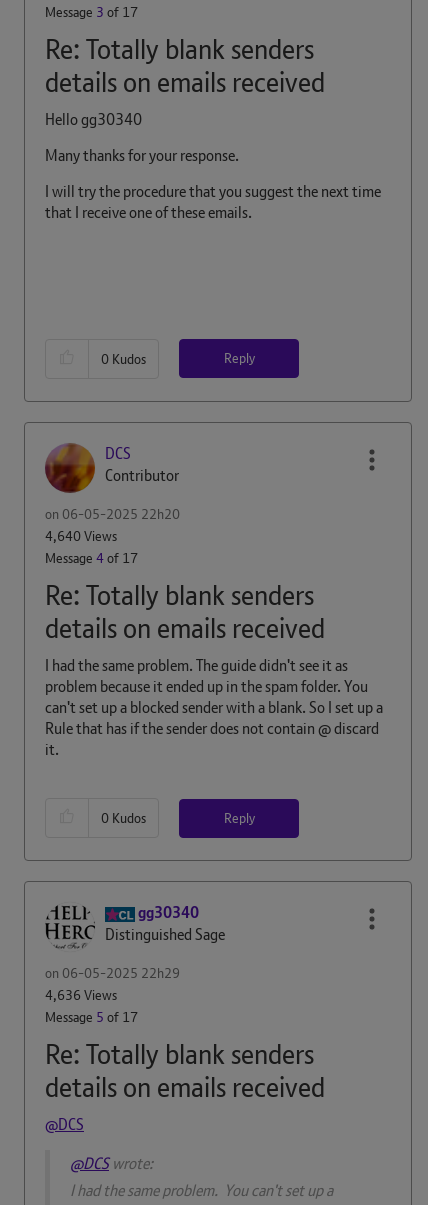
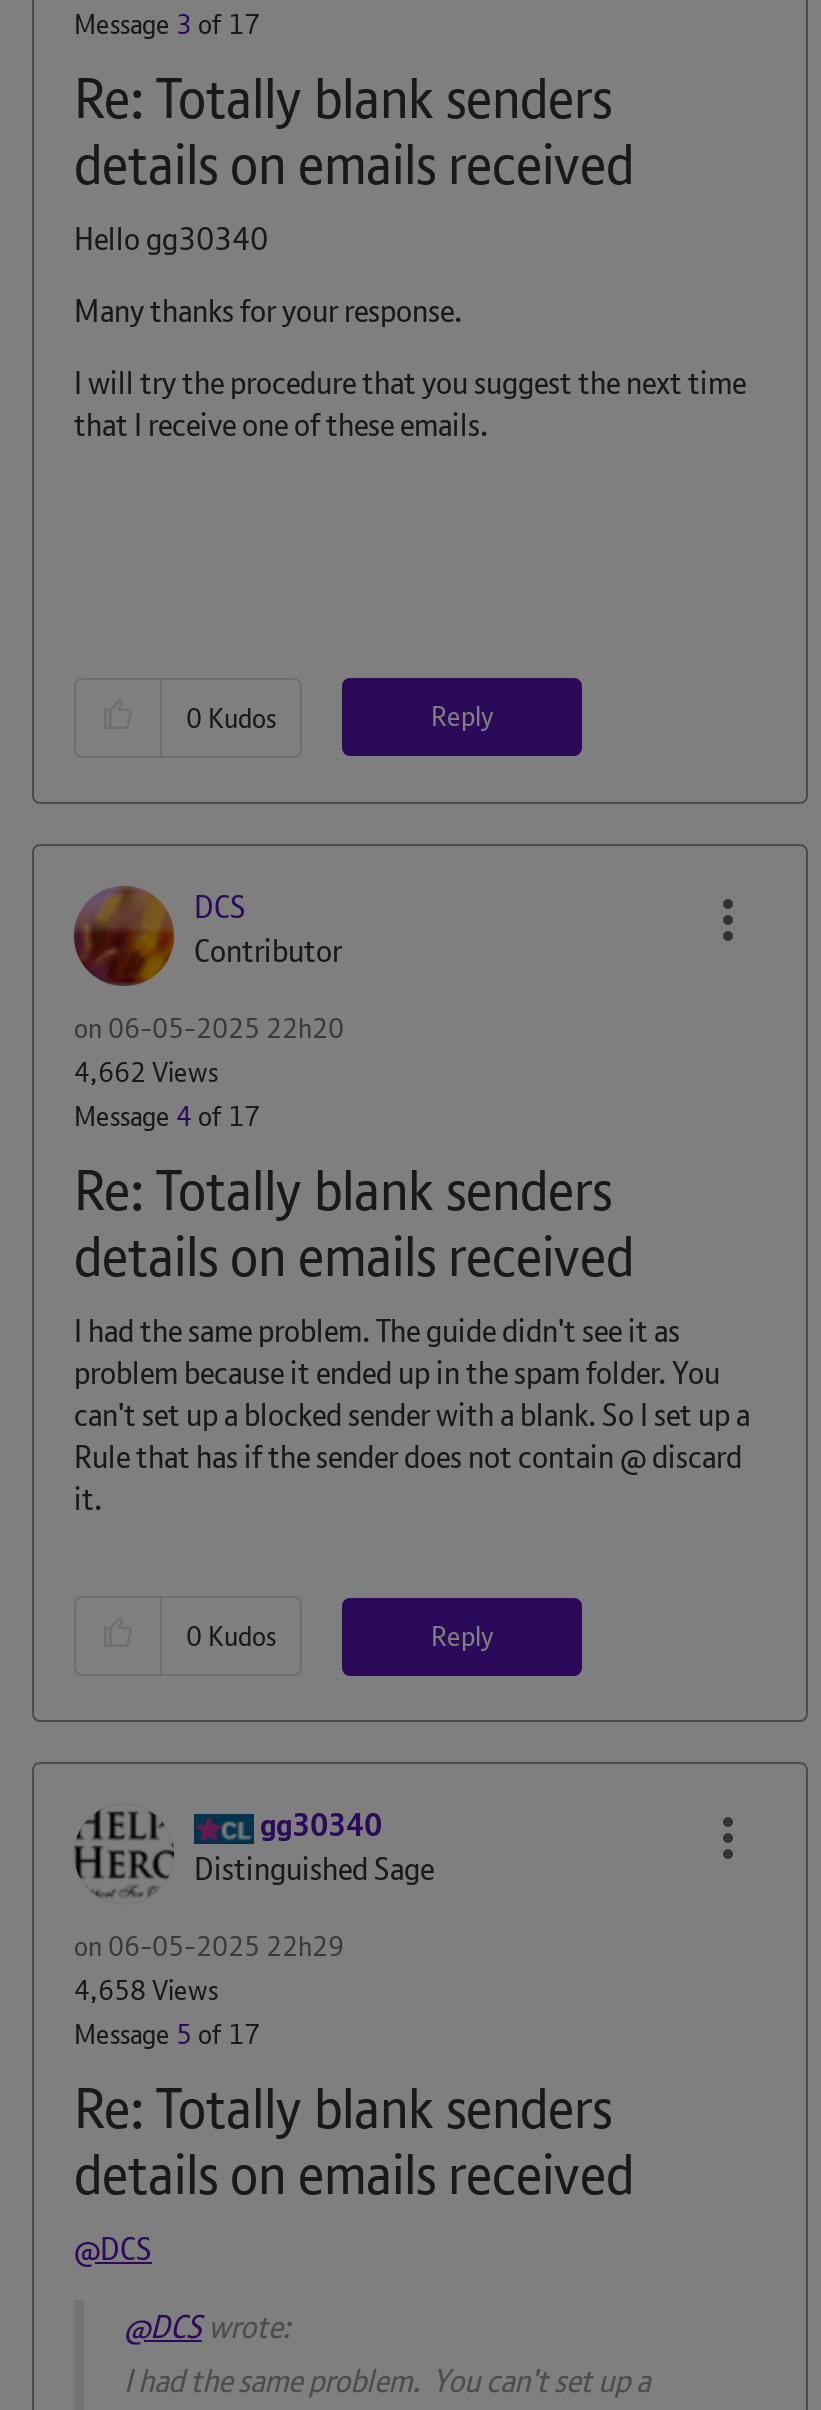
[45,526,117,544] 4,640 Views -> [74,1053,218,1089] 4,662 Views
[45,986,117,1004] 4,636 Views -> [74,1972,218,2008] 4,658 Views

